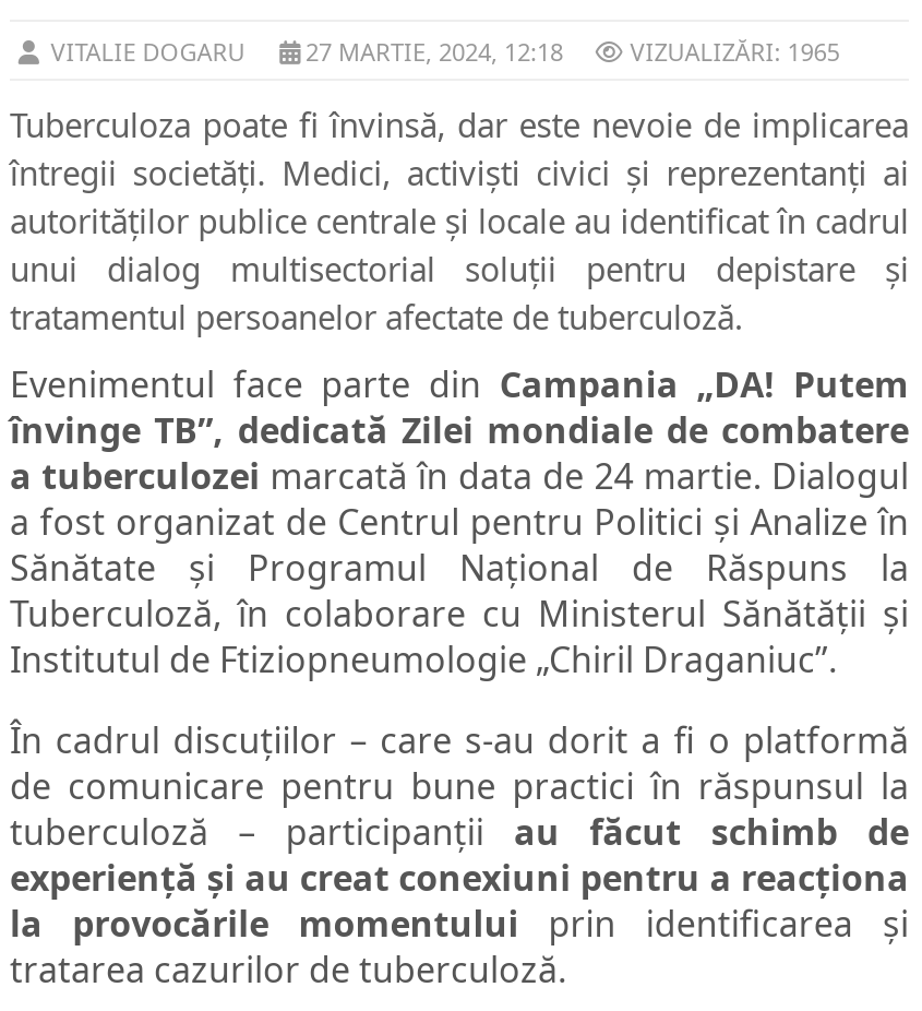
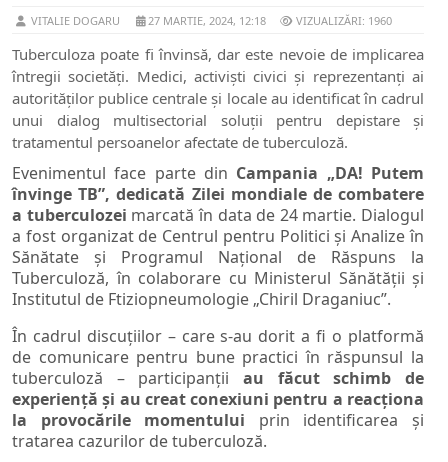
[44,34,840,67] VITALIE DOGARU 27 MARTIE, 2024, 12:18 VIZUALIZĂRI: 1965 -> [28,13,392,28] VITALIE DOGARU 27 MARTIE, 2024, 12:18 VIZUALIZĂRI: 1960

